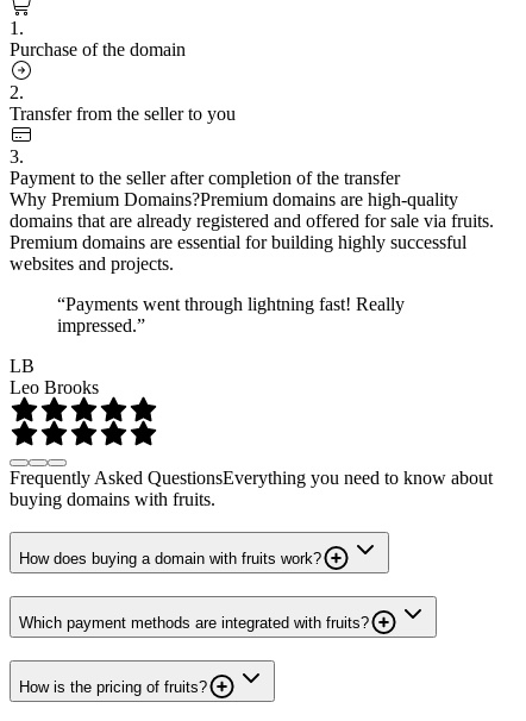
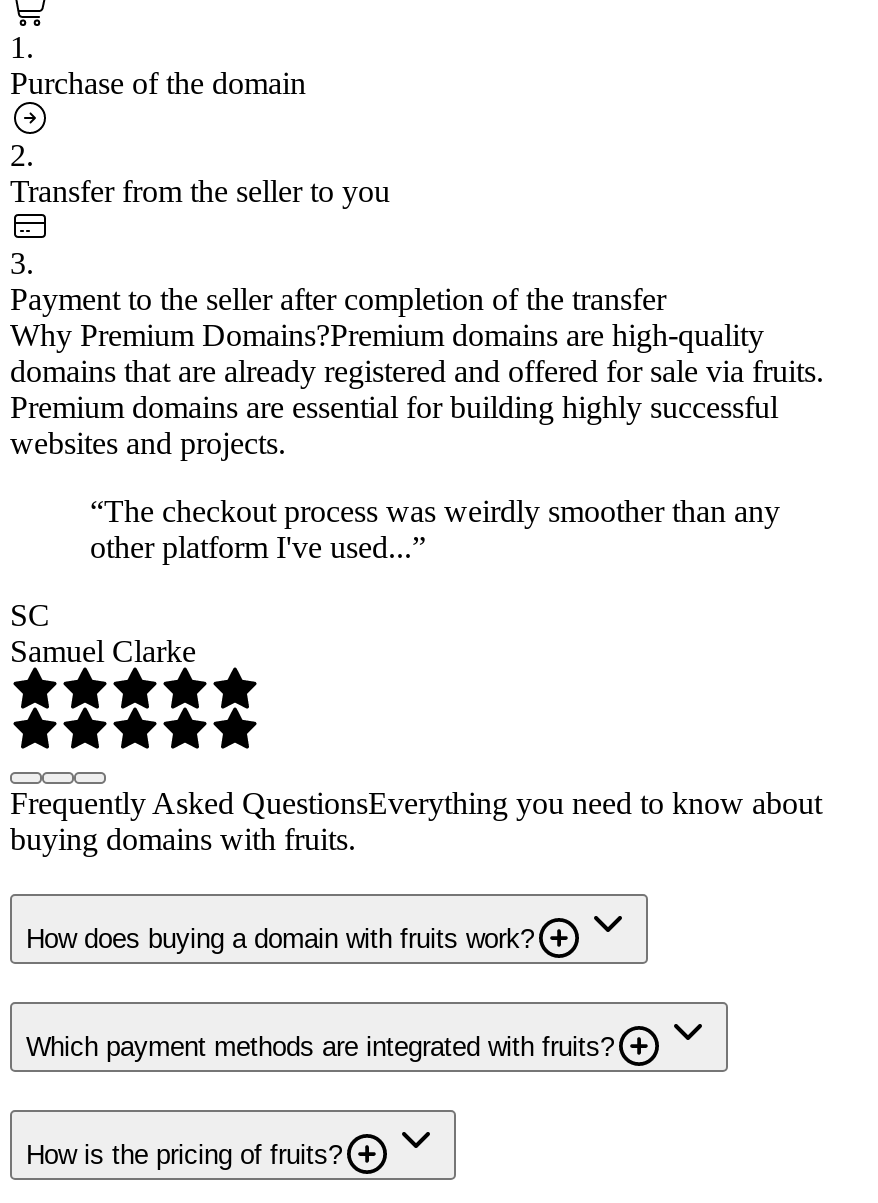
[57,293,405,335] “Payments went through lightning fast! Really | impressed.” -> [90,493,780,563] “The checkout process was weirdly smoother than any | other platform I've used...”
[10,355,99,397] LB | Leo Brooks -> [10,597,196,667] SC | Samuel Clarke

